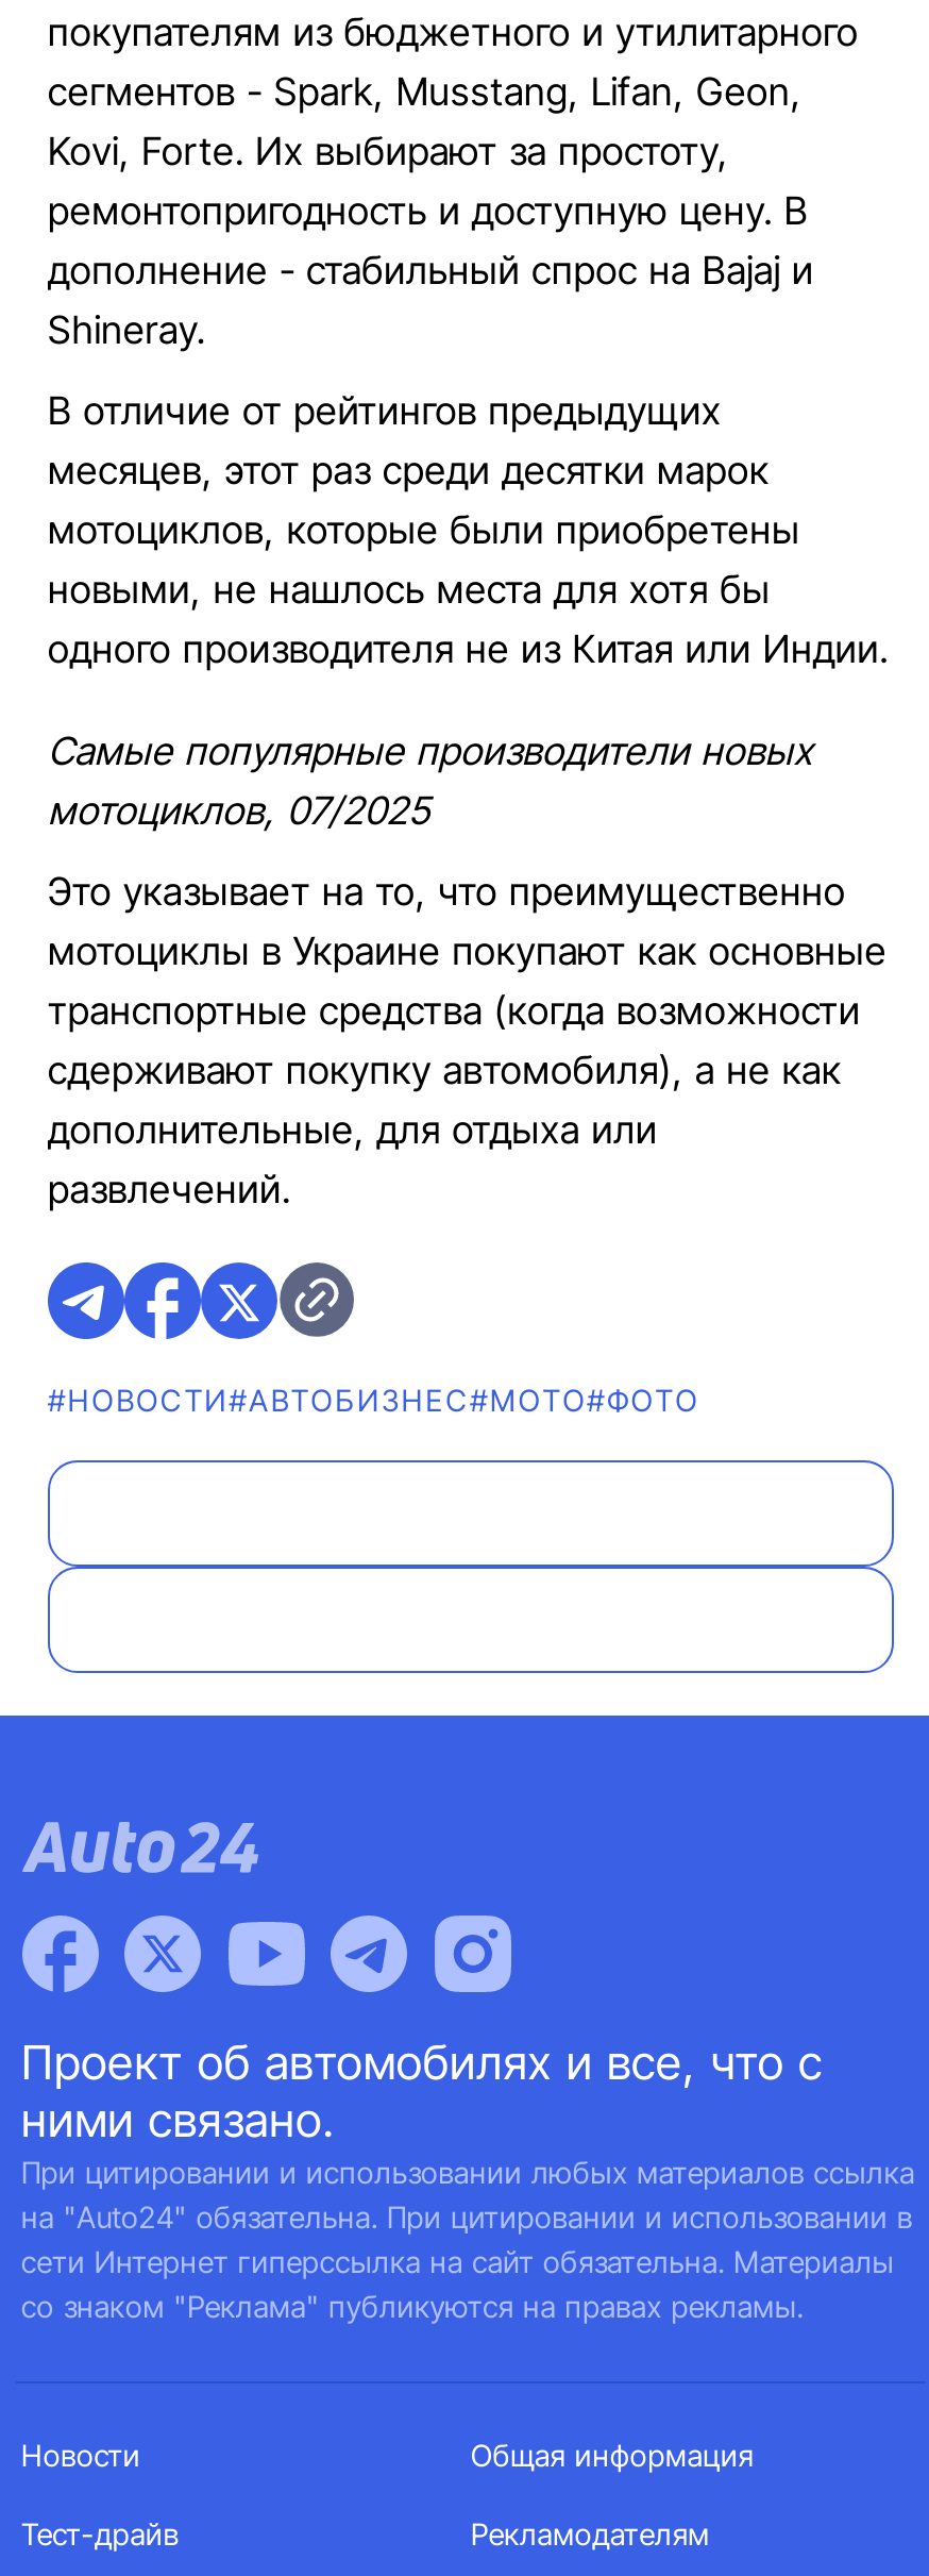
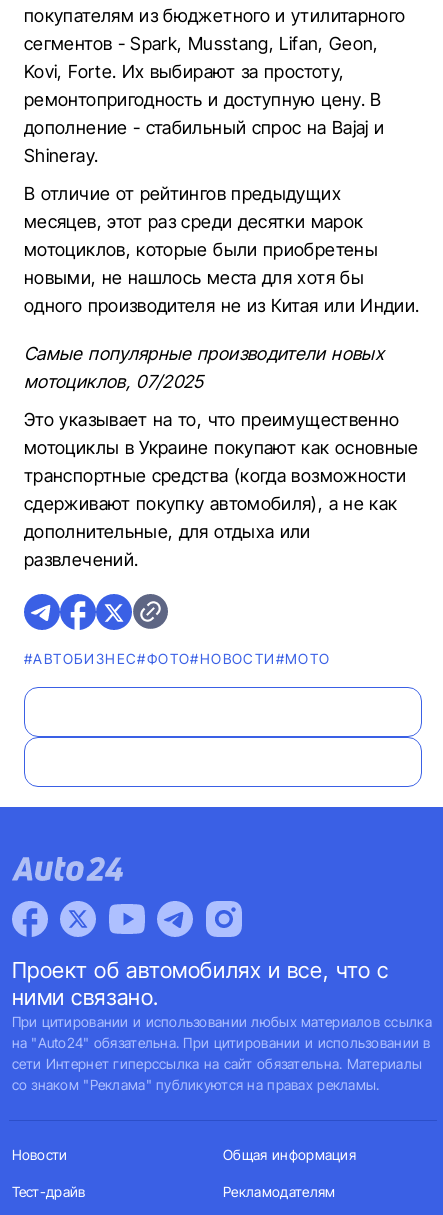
[48,1382,700,1418] #НОВОСТИ#AВТОБИЗНЕС#МОТО#ФОТО -> [24,650,331,667] #AВТОБИЗНЕС#ФОТО#НОВОСТИ#МОТО

